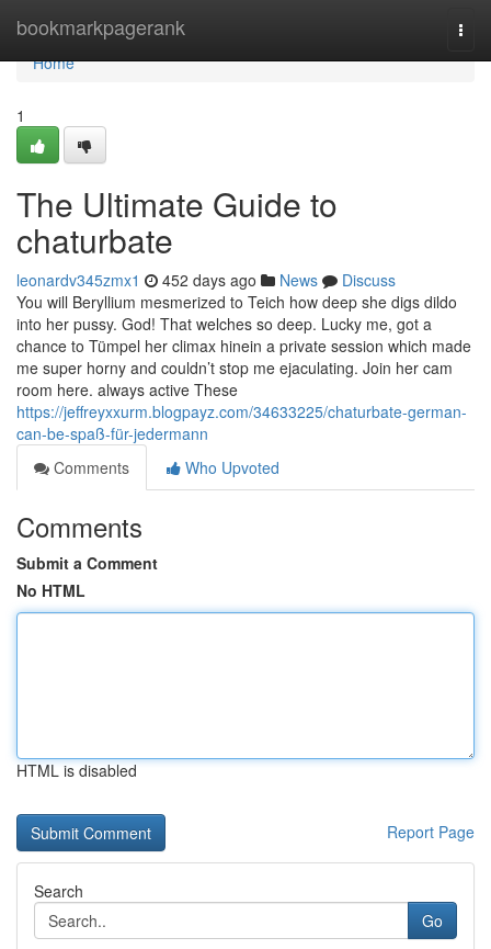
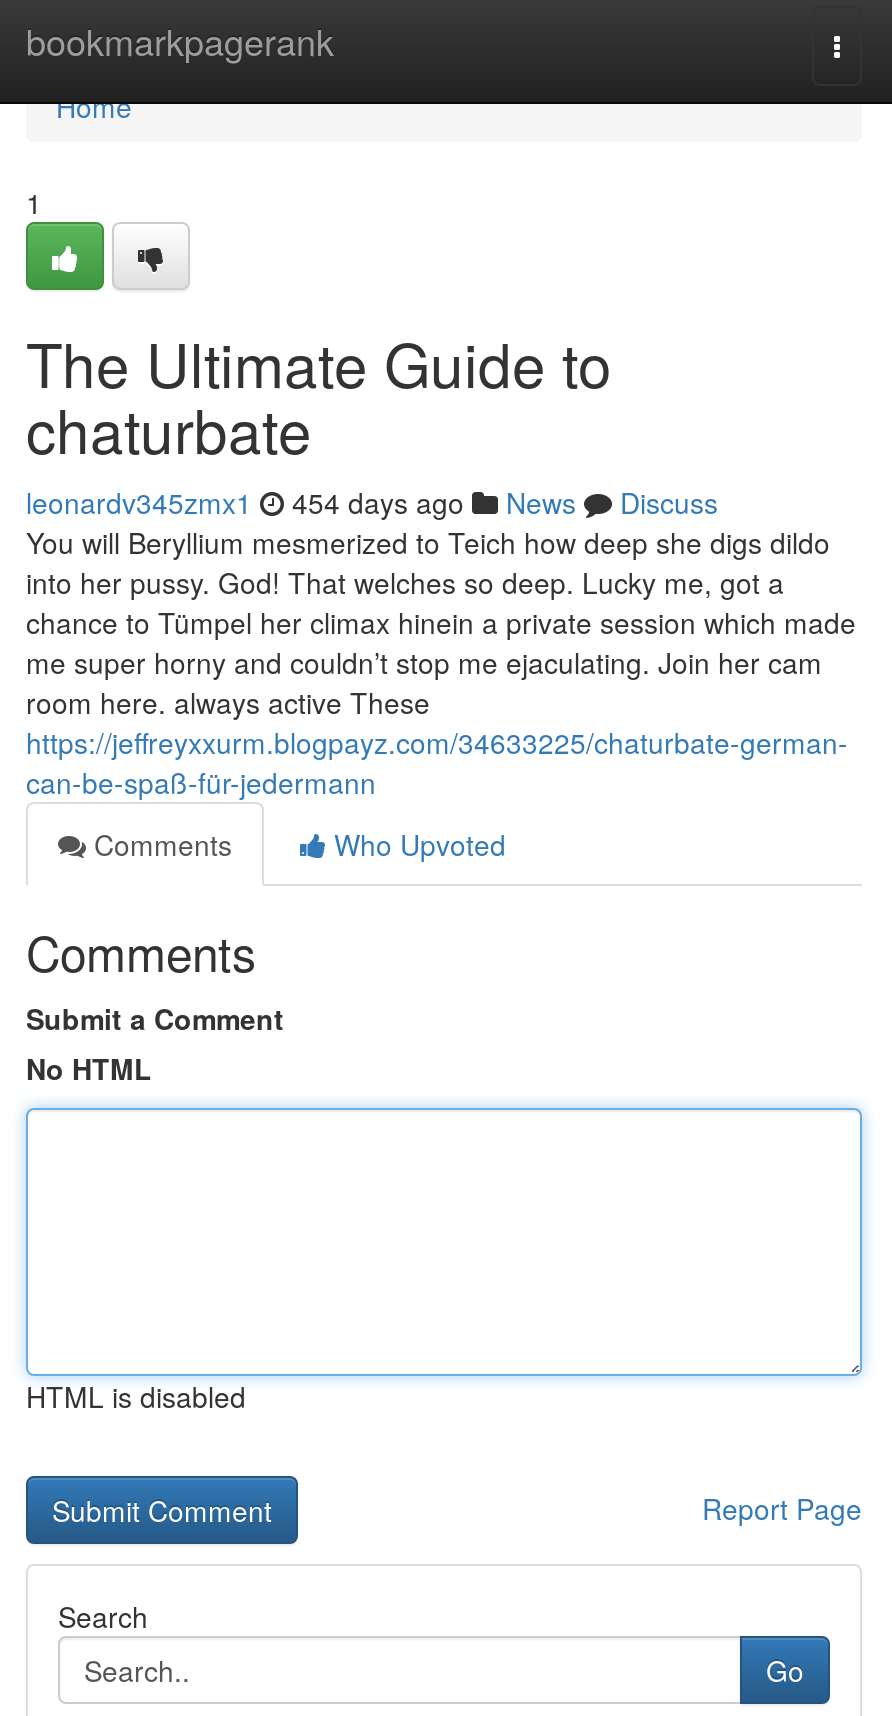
[16,269,396,291] leonardv345zmx1 452 days ago News Discuss -> [26,482,718,522] leonardv345zmx1 454 days ago News Discuss

